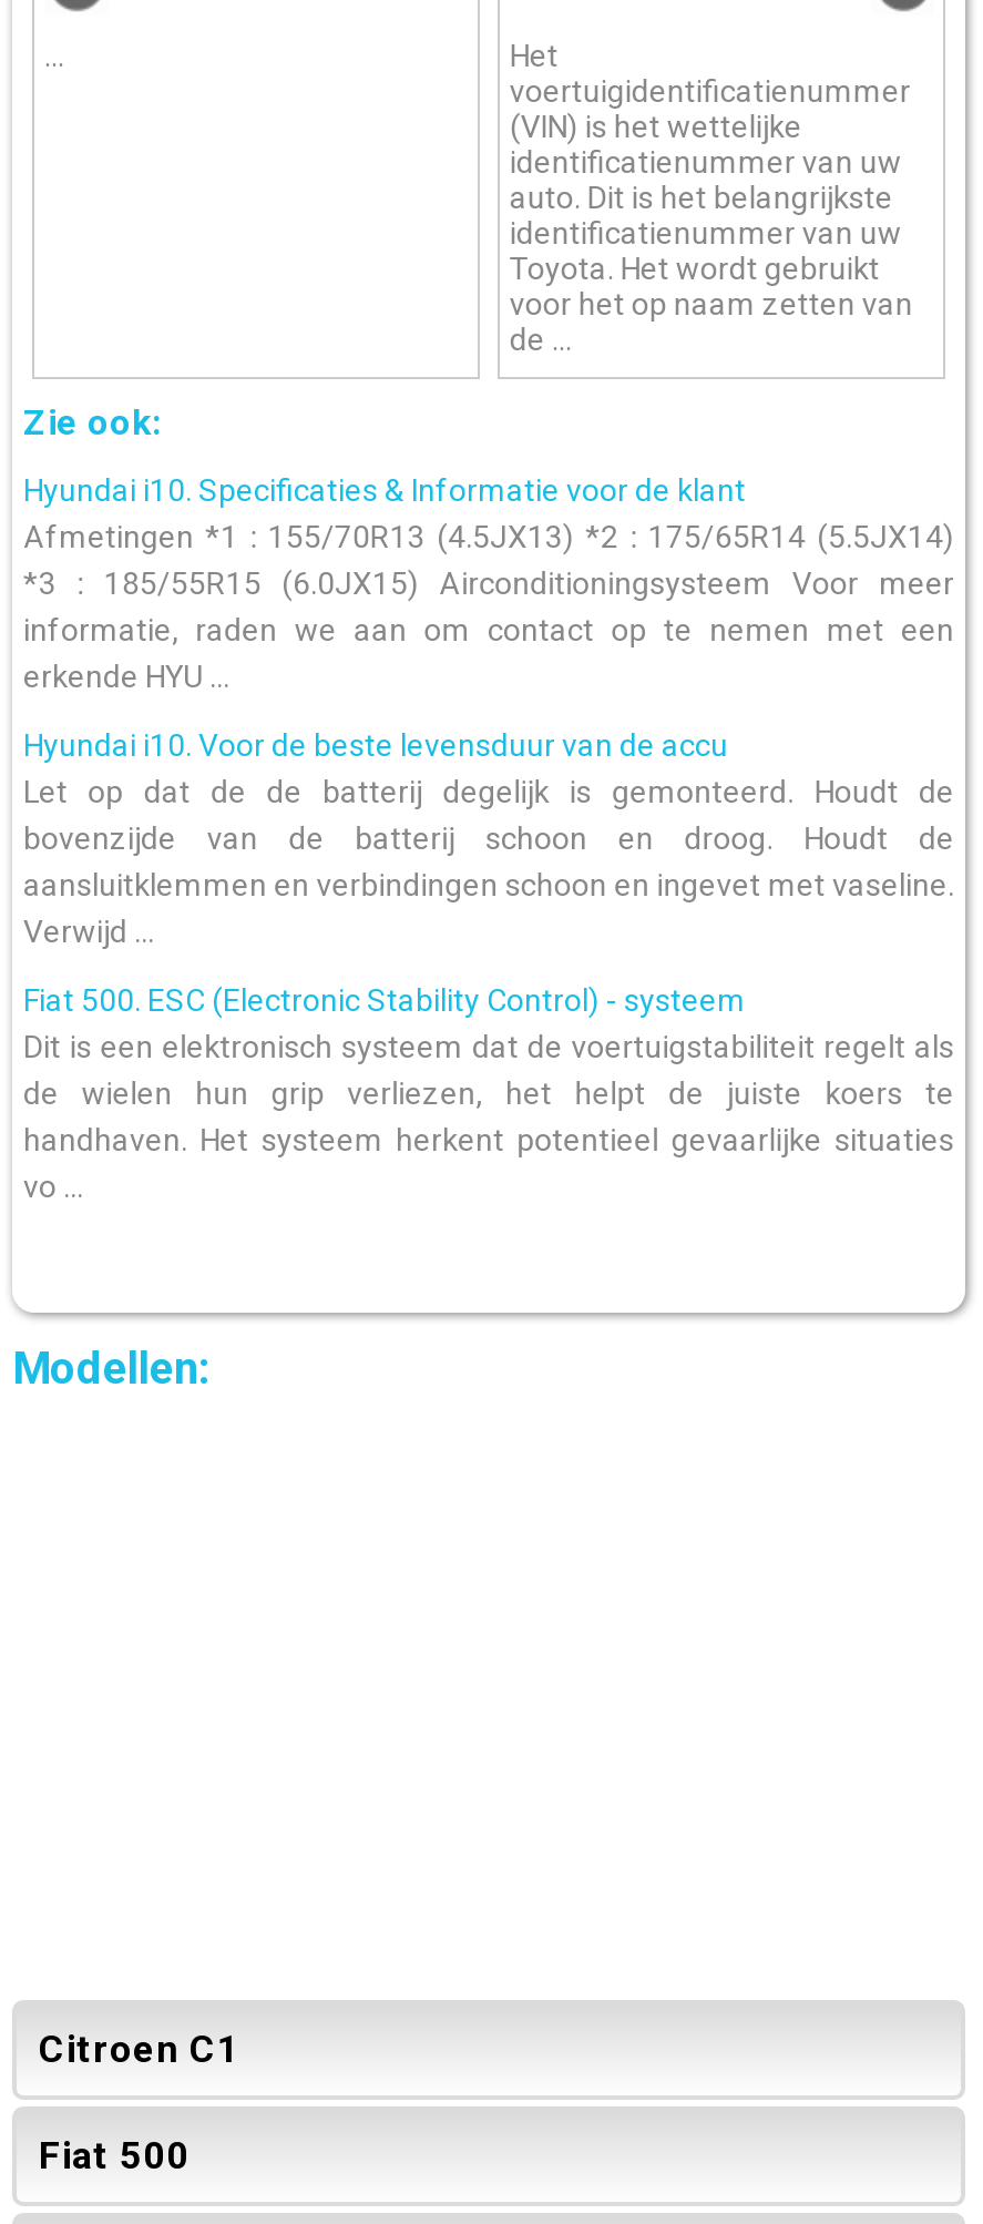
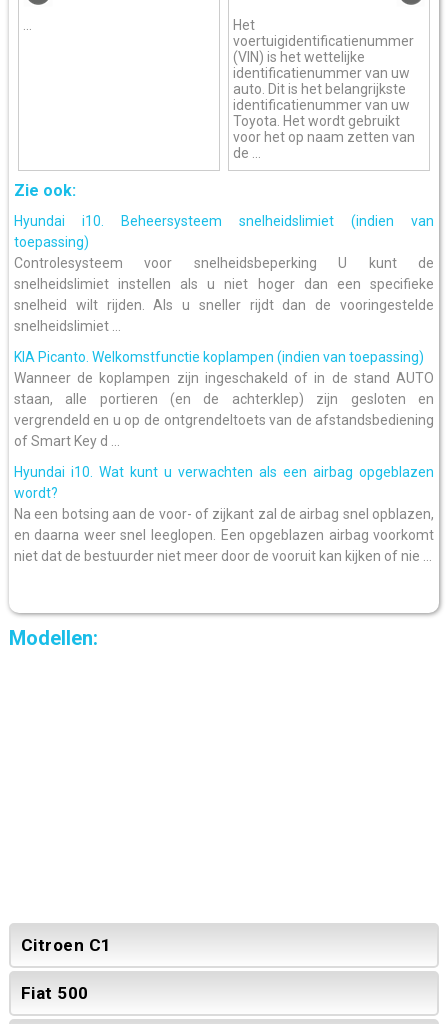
[23,473,954,695] Hyundai i10. Specificaties & Informatie voor de klant | Afmetingen *1 : 155/70R13 (4.5JX13) *2 : 175/65R14 (5.5JX14) | *3 : 185/55R15 (6.0JX15) Airconditioningsysteem Voor meer | informatie, raden we aan om contact op te nemen met een | erkende HYU ... -> [14,213,434,334] Hyundai i10. Beheersysteem snelheidslimiet (indien van | toepassing) | Controlesysteem voor snelheidsbeperking U kunt de | snelheidslimiet instellen als u niet hoger dan een specifieke | snelheid wilt rijden. Als u sneller rijdt dan de vooringestelde | snelheidslimiet ...
[23,728,954,950] Hyundai i10. Voor de beste levensduur van de accu | Let op dat de de batterij degelijk is gemonteerd. Houdt de | bovenzijde van de batterij schoon en droog. Houdt de | aansluitklemmen en verbindingen schoon en ingevet met vaseline. | Verwijd ... -> [14,349,434,449] KIA Picanto. Welkomstfunctie koplampen (indien van toepassing) | Wanneer de koplampen zijn ingeschakeld of in de stand AUTO | staan, alle portieren (en de achterklep) zijn gesloten en | vergrendeld en u op de ontgrendeltoets van de afstandsbediening | of Smart Key d ...
[23,983,954,1205] Fiat 500. ESC (Electronic Stability Control) - systeem | Dit is een elektronisch systeem dat de voertuigstabiliteit regelt als | de wielen hun grip verliezen, het helpt de juiste koers te | handhaven. Het systeem herkent potentieel gevaarlijke situaties | vo ... -> [14,464,434,564] Hyundai i10. Wat kunt u verwachten als een airbag opgeblazen | wordt? | Na een botsing aan de voor- of zijkant zal de airbag snel opblazen, | en daarna weer snel leeglopen. Een opgeblazen airbag voorkomt | niet dat de bestuurder niet meer door de vooruit kan kijken of nie ...

